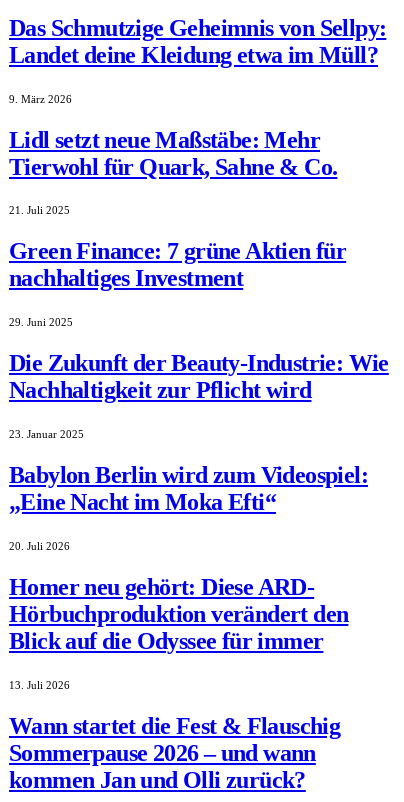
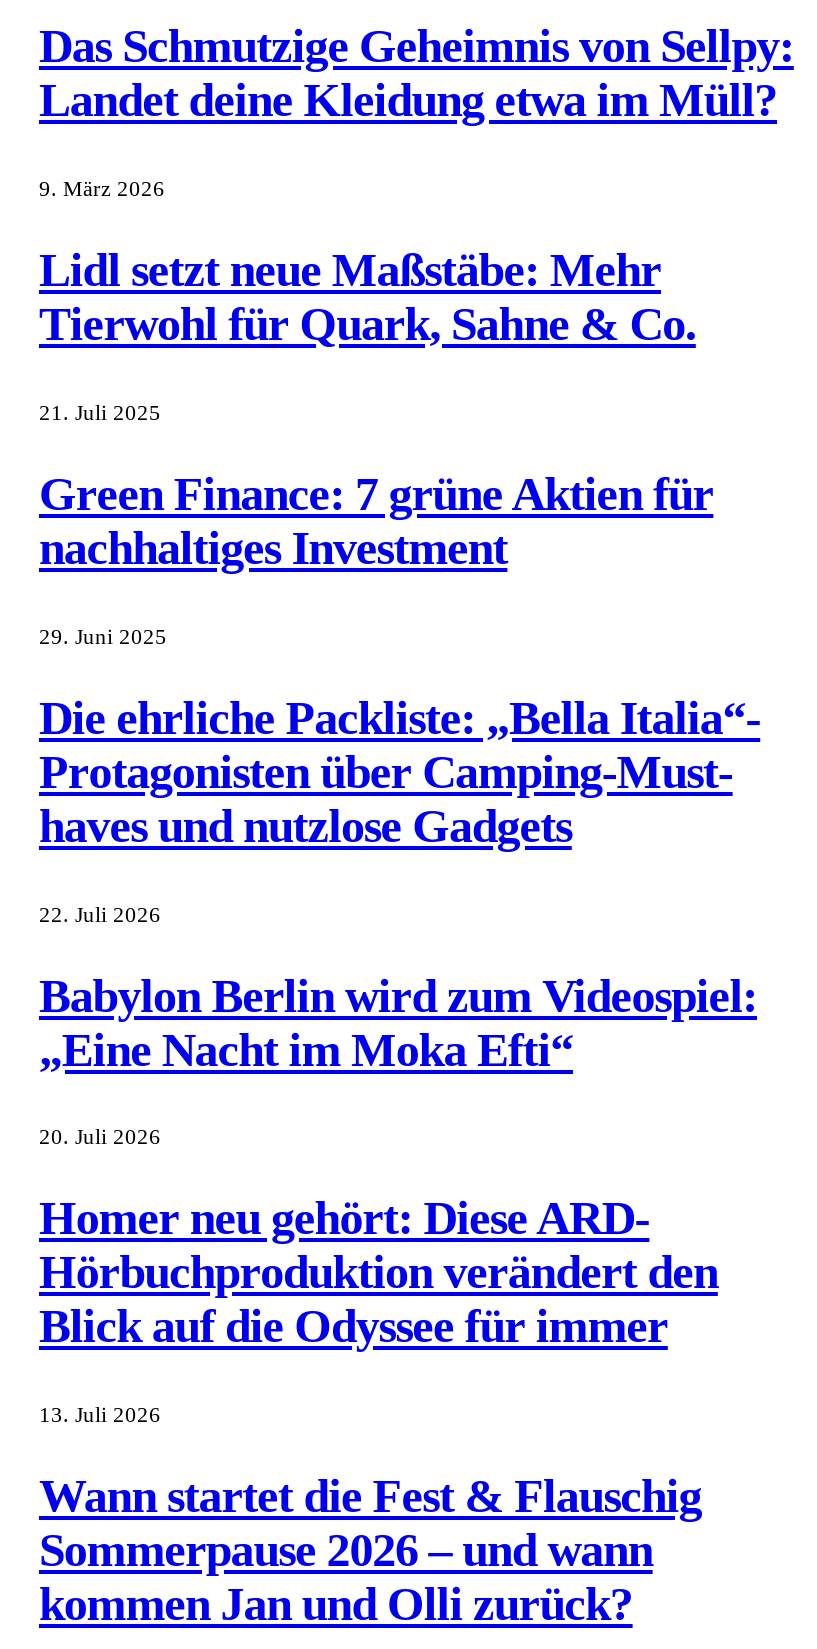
[9,350,389,403] Die Zukunft der Beauty-Industrie: Wie | Nachhaltigkeit zur Pflicht wird -> [39,691,760,851] Die ehrliche Packliste: „Bella Italia“- | Protagonisten über Camping-Must- | haves und nutzlose Gadgets
[9,428,84,440] 23. Januar 2025 -> [39,901,161,925] 22. Juli 2026

